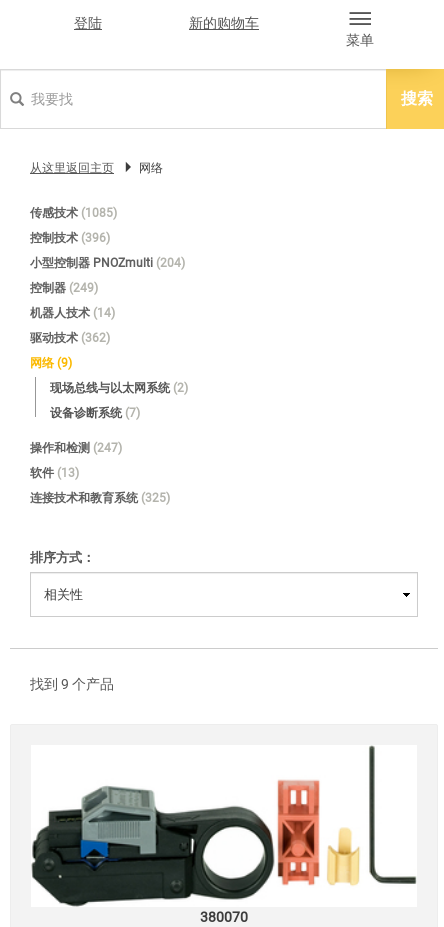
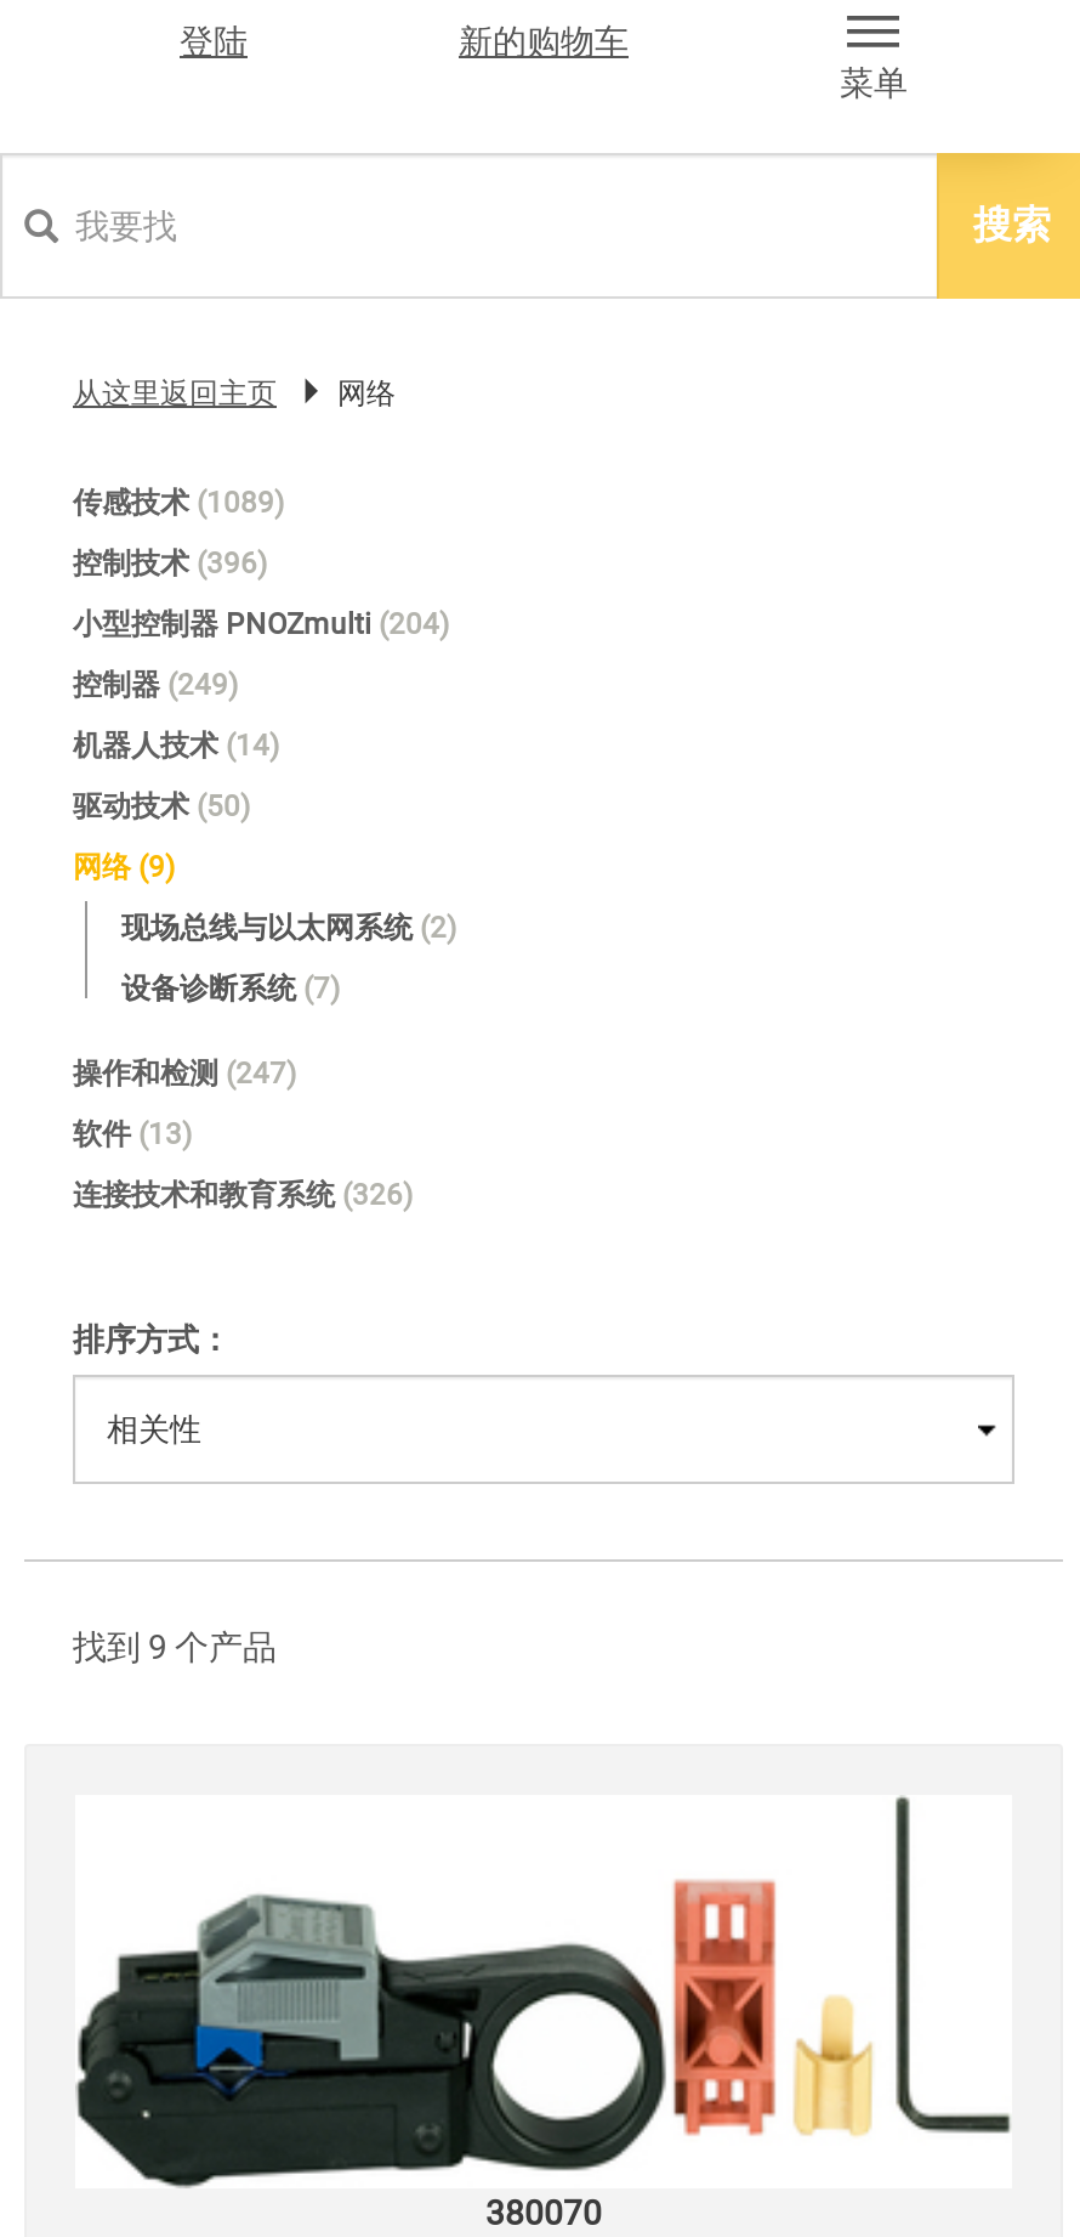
[30,206,117,220] 传感技术(1085) -> [73,486,284,520] 传感技术(1089)
[30,331,110,345] 驱动技术(362) -> [73,789,250,823] 驱动技术(50)
[30,491,170,505] 连接技术和教育系统(325) -> [73,1178,413,1212] 连接技术和教育系统(326)

